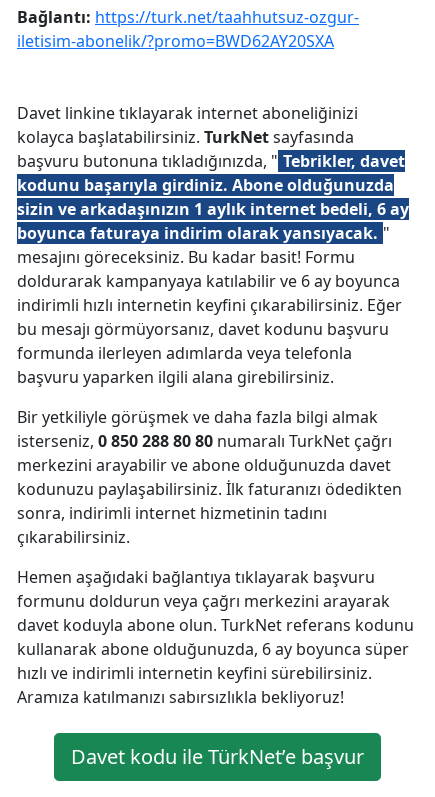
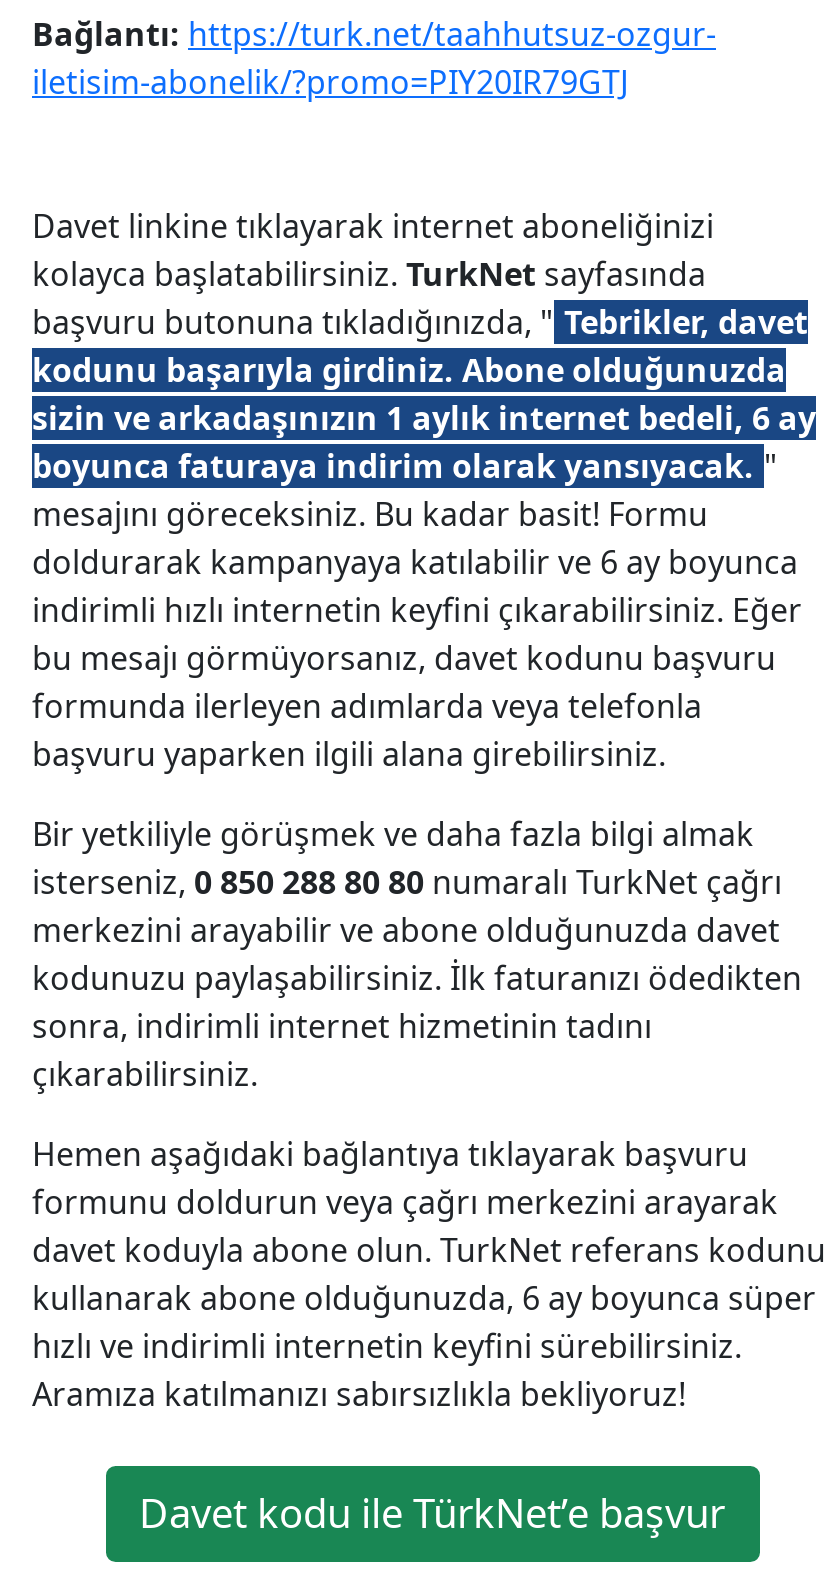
[17,30,334,52] iletisim-abonelik/?promo=BWD62AY20SXA -> [32,59,628,103] iletisim-abonelik/?promo=PIY20IR79GTJ

